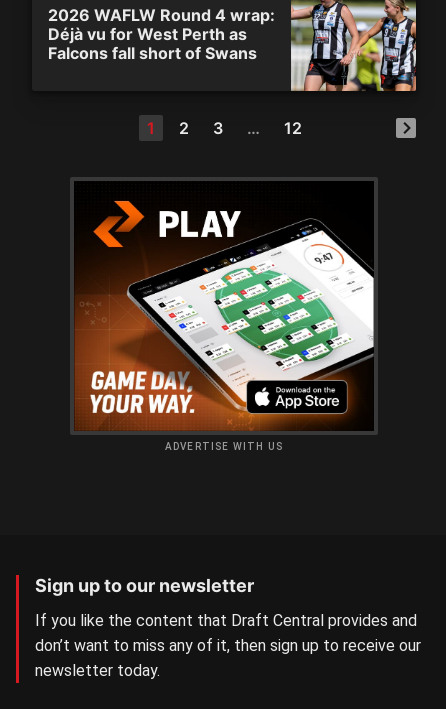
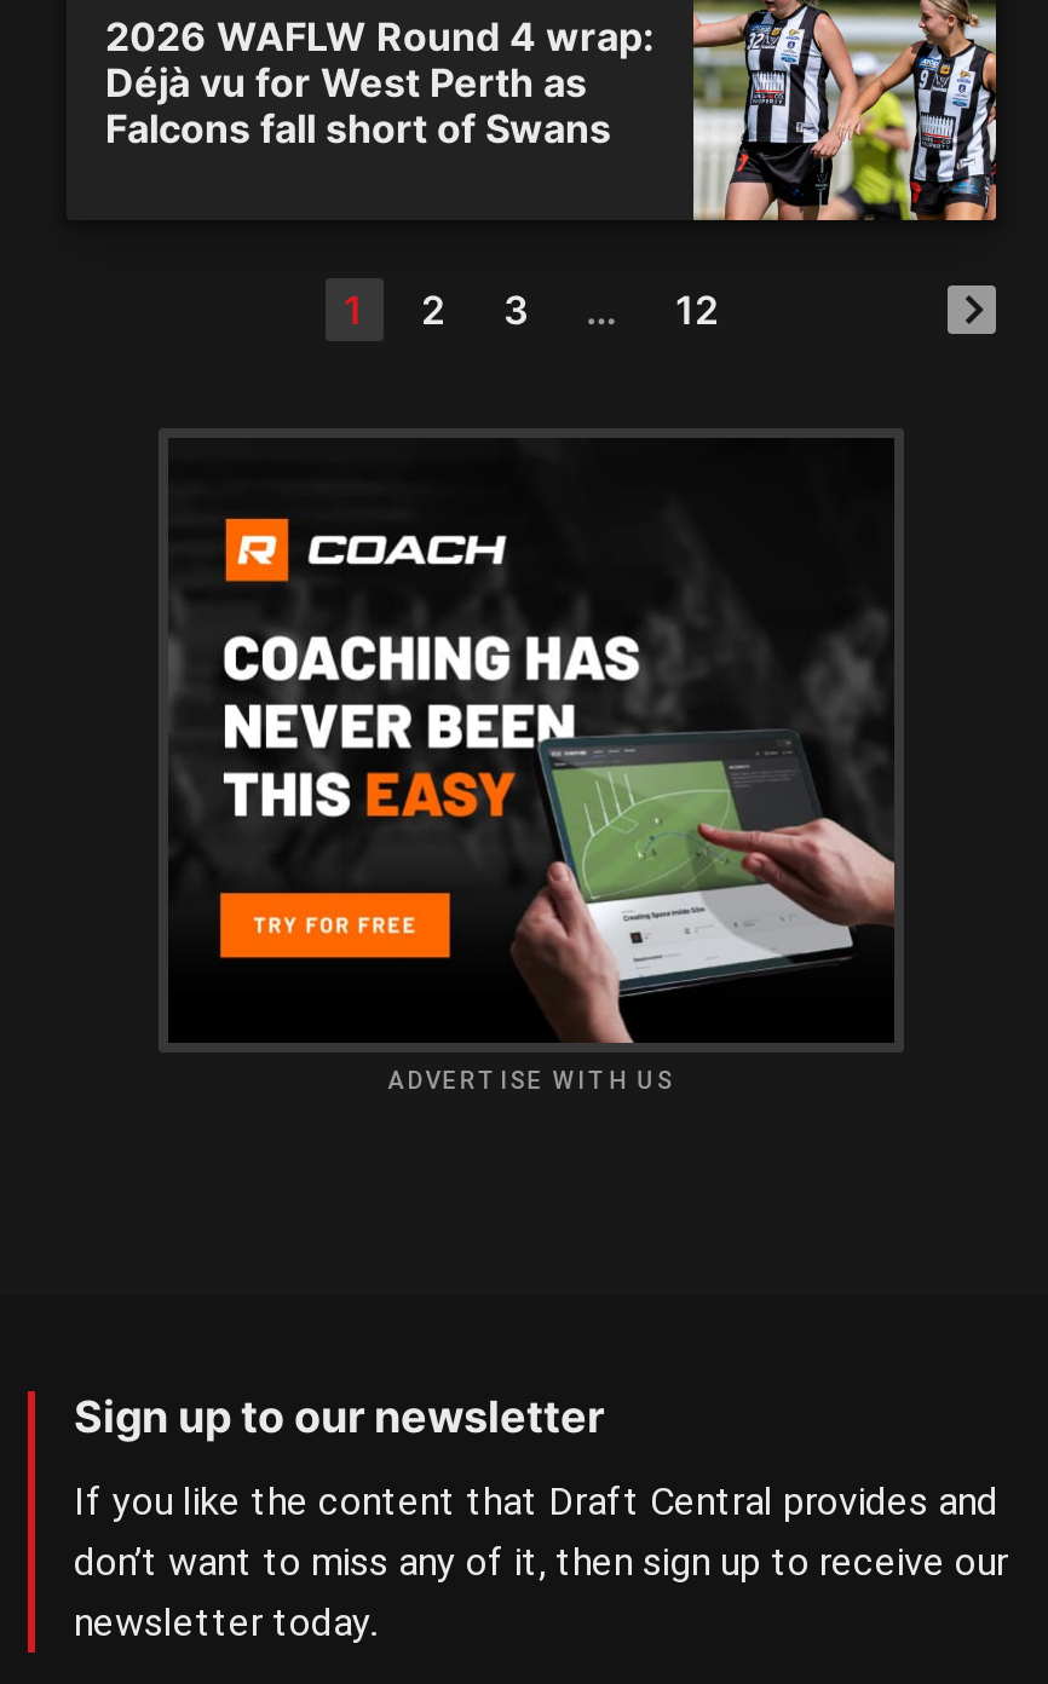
[74,200,375,431] [image] -> [168,486,897,1045] [image]

